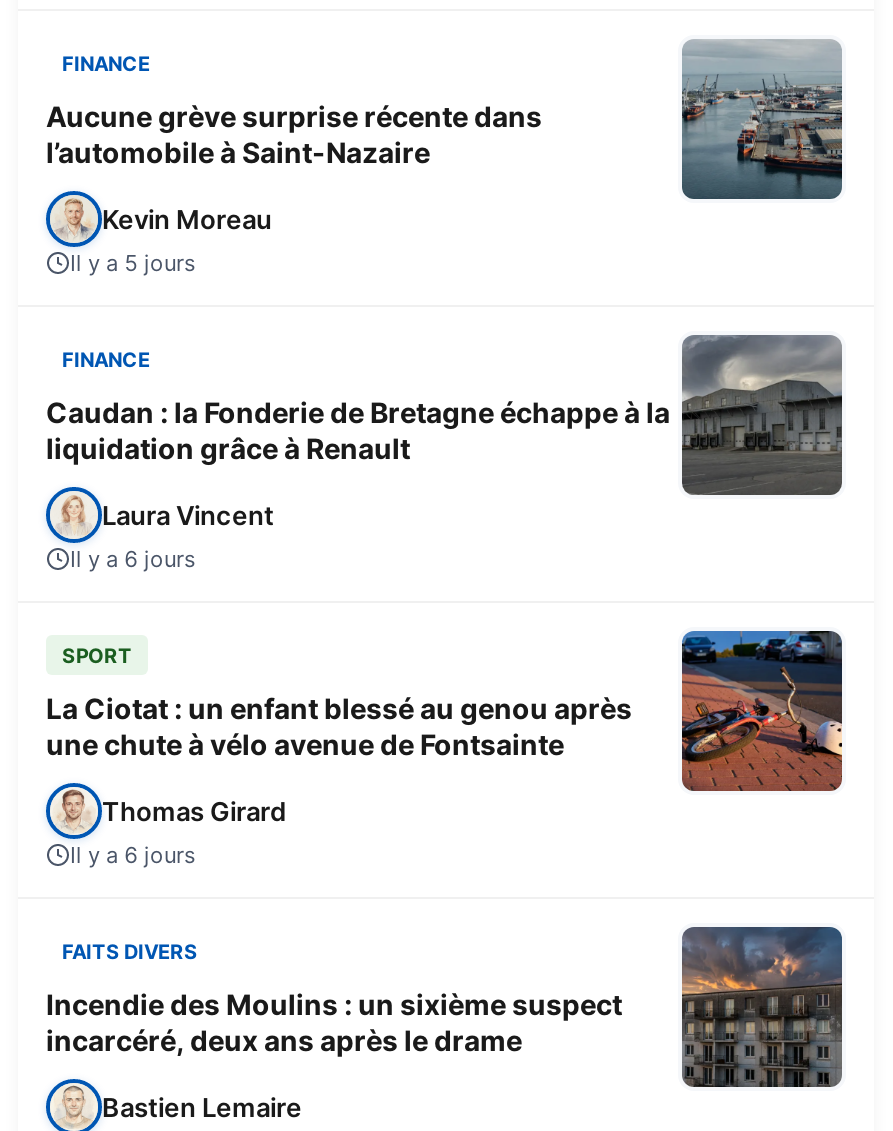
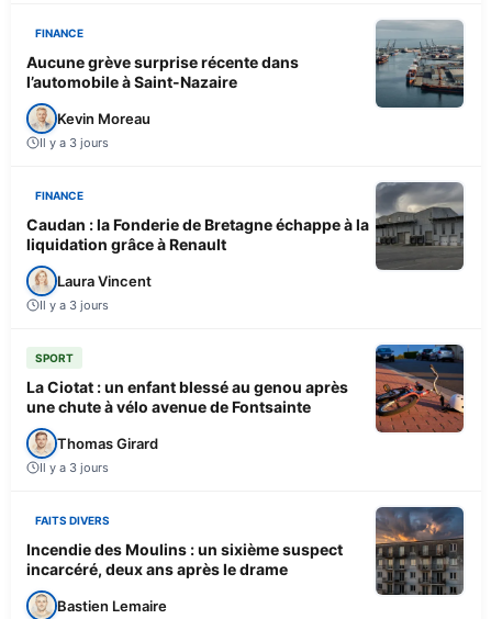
[70,248,196,276] Il y a 5 jours -> [40,135,109,150] Il y a 3 jours
[70,544,196,572] Il y a 6 jours -> [40,297,109,312] Il y a 3 jours
[70,840,196,868] Il y a 6 jours -> [40,459,109,475] Il y a 3 jours

